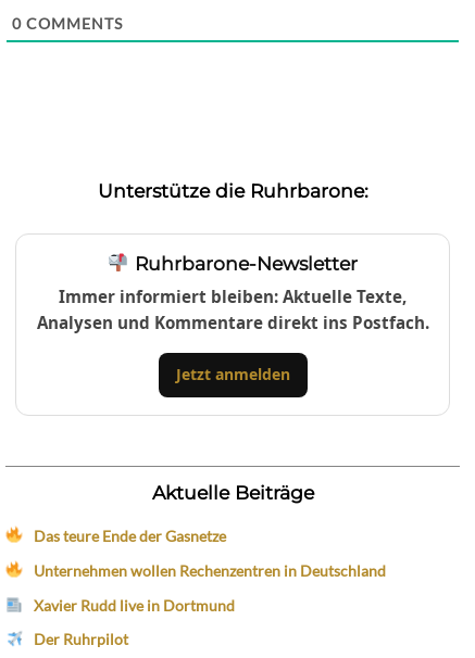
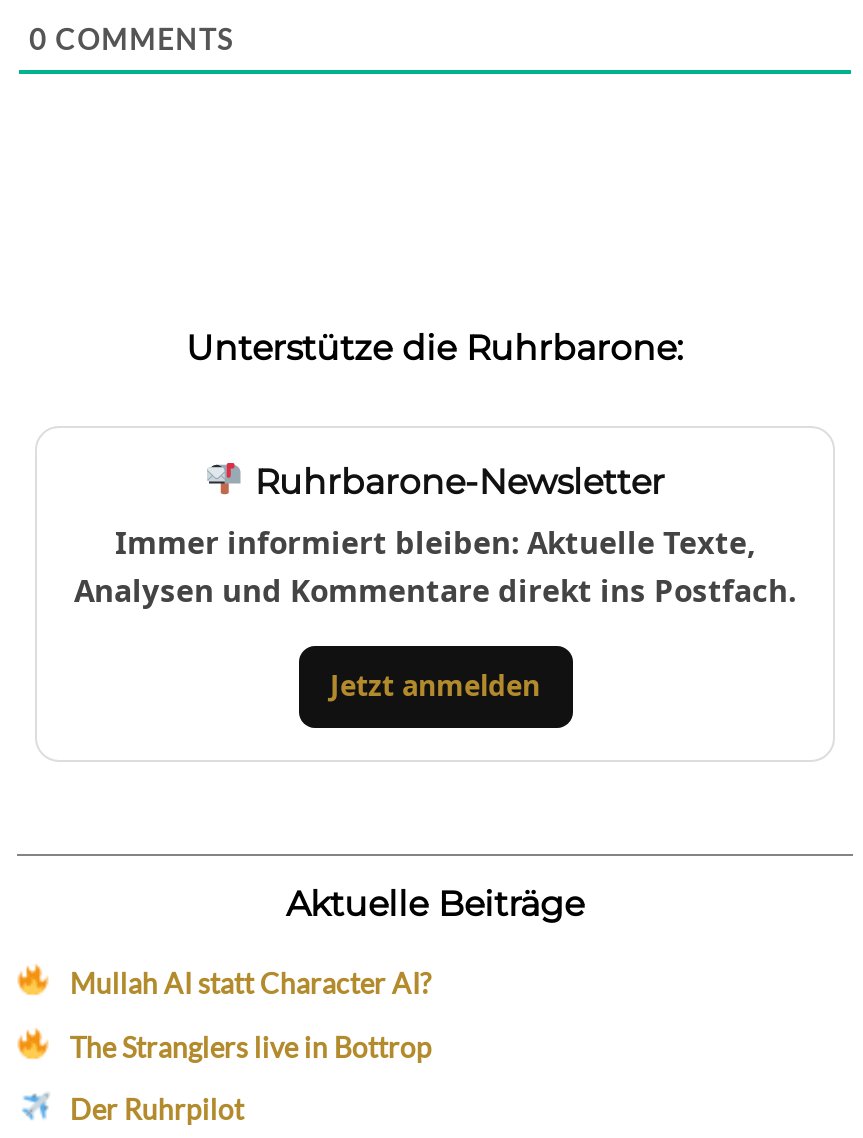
[34,527,386,614] Das teure Ende der Gasnetze | Unternehmen wollen Rechenzentren in Deutschland | Xavier Rudd live in Dortmund -> [70,965,432,1063] Mullah AI statt Character AI? | The Stranglers live in Bottrop

